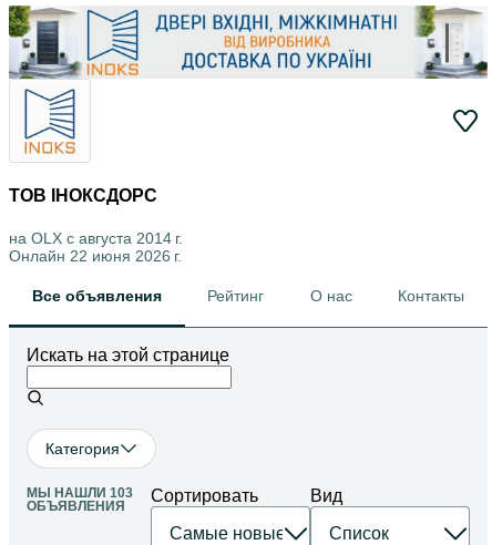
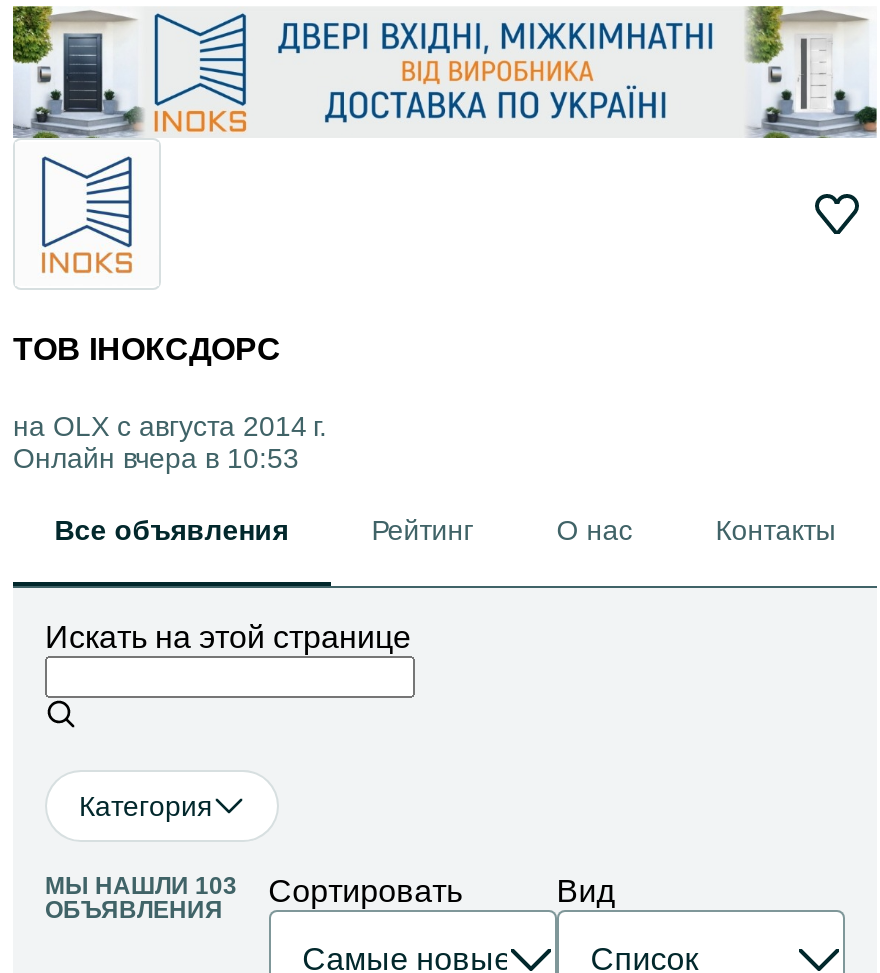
[9,247,182,265] Онлайн 22 июня 2026 г. -> [13,443,299,475] Онлайн вчера в 10:53

